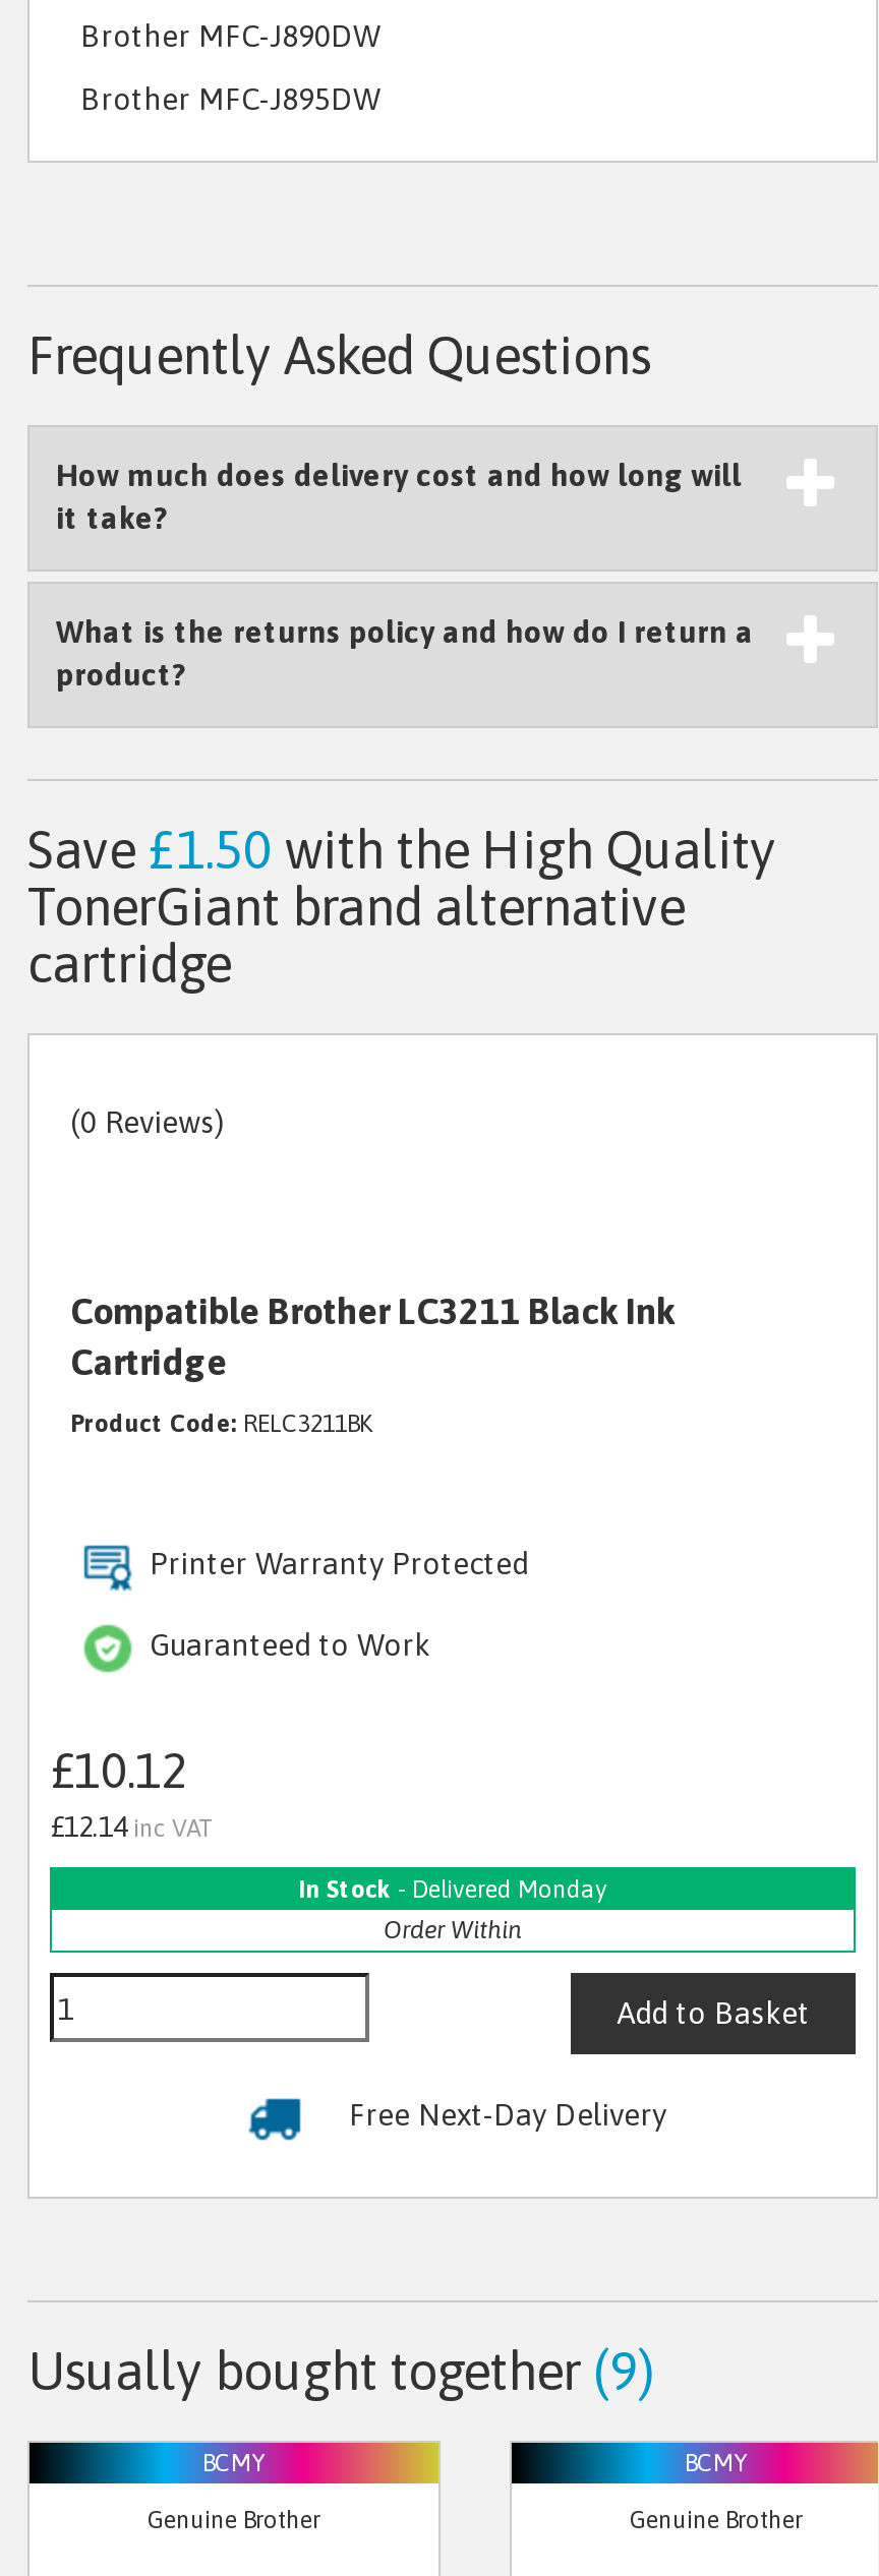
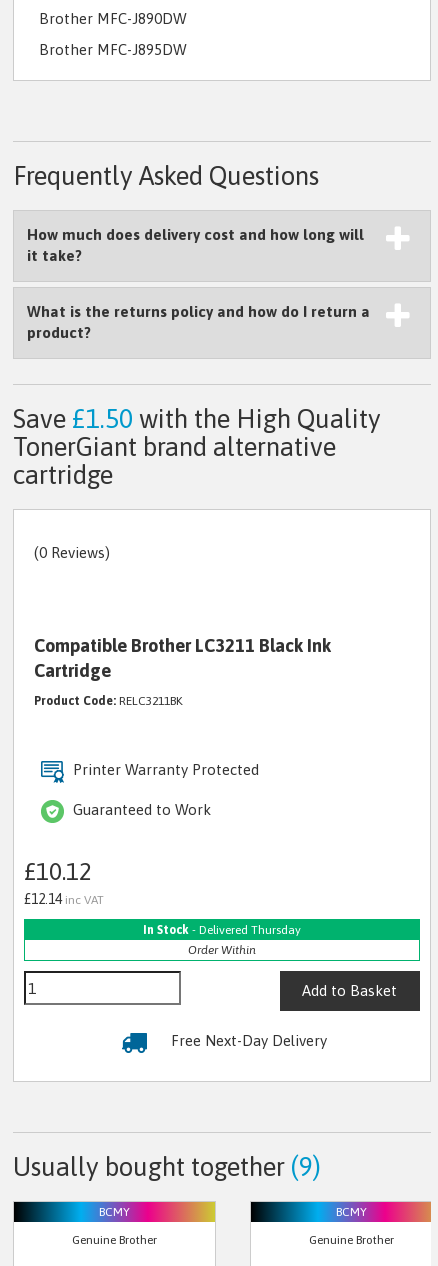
[298,1876,607,1904] In Stock - Delivered Monday -> [143,923,301,937] In Stock - Delivered Thursday

